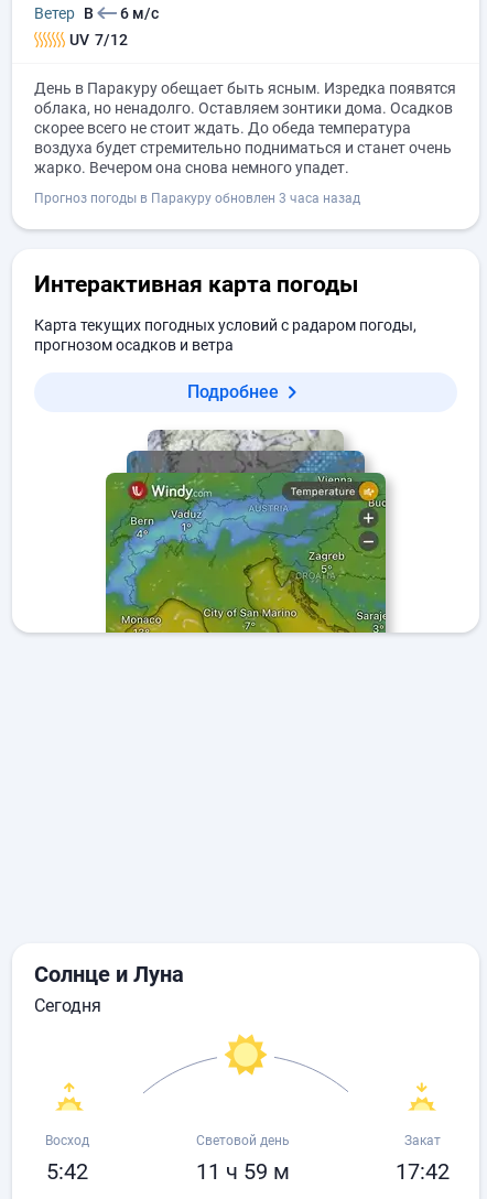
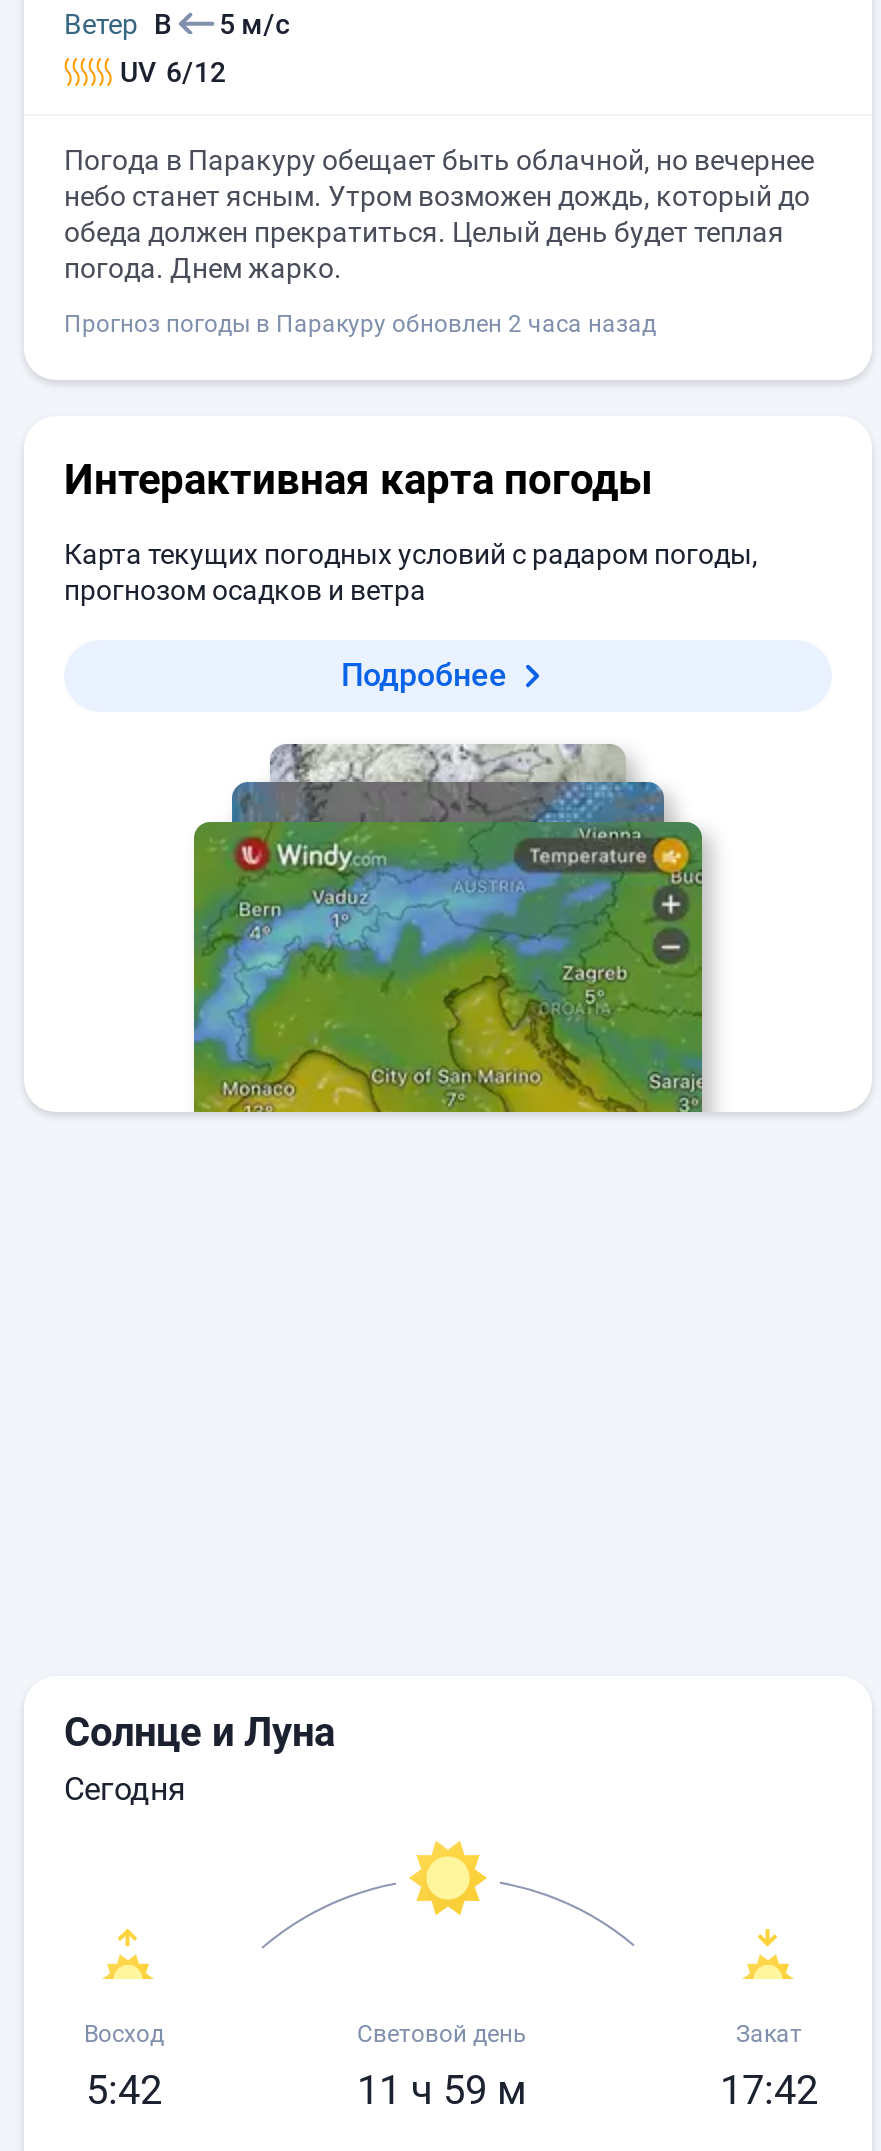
[34,4,158,22] Ветер В 6 м/с -> [64,8,289,40] Ветер В 5 м/с
[69,31,128,48] UV 7/12 -> [120,56,226,88] UV 6/12
[34,79,456,176] День в Паракуру обещает быть ясным. Изредка появятся | облака, но ненадолго. Оставляем зонтики дома. Осадков | скорее всего не стоит ждать. До обеда температура | воздуха будет стремительно подниматься и станет очень | жарко. Вечером она снова немного упадет. -> [64,144,814,284] Погода в Паракуру обещает быть облачной, но вечернее | небо станет ясным. Утром возможен дождь, который до | обеда должен прекратиться. Целый день будет теплая | погода. Днем жарко.
[34,191,360,206] Прогноз погоды в Паракуру обновлен 3 часа назад -> [64,310,656,338] Прогноз погоды в Паракуру обновлен 2 часа назад

